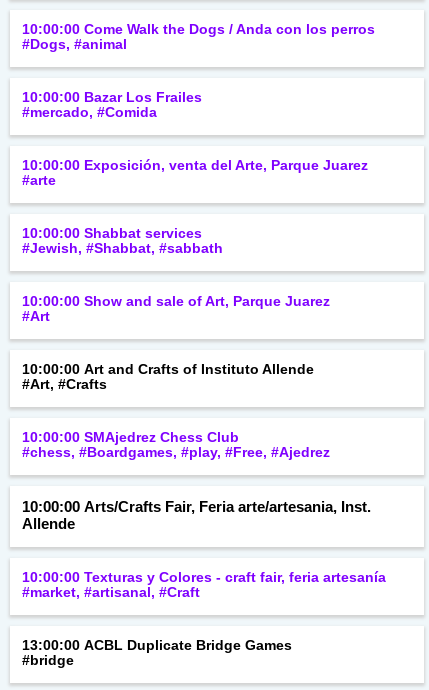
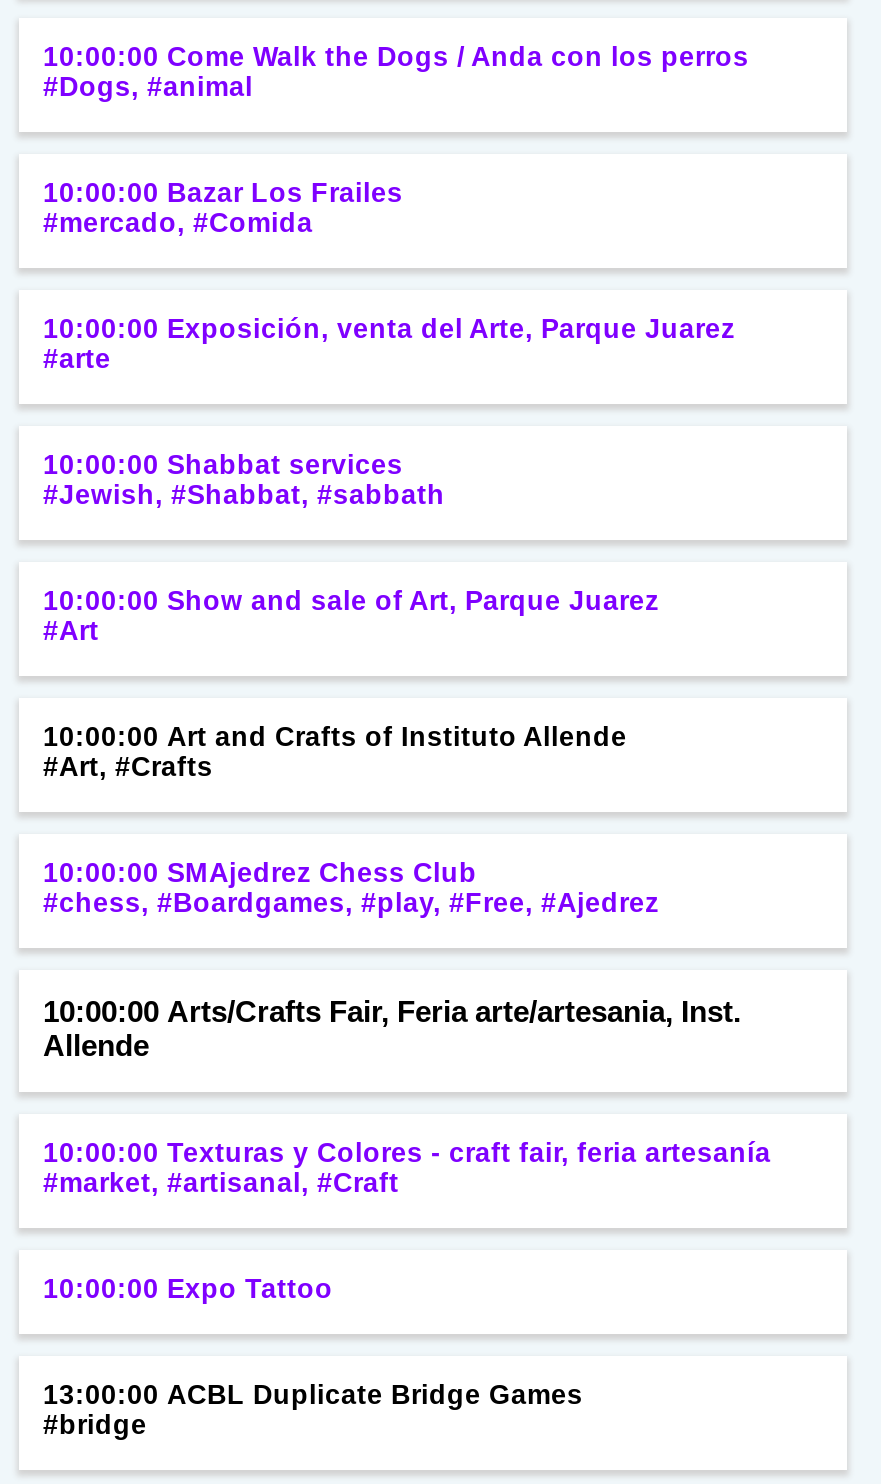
none -> [43,1275,333,1305] 10:00:00 Expo Tattoo

